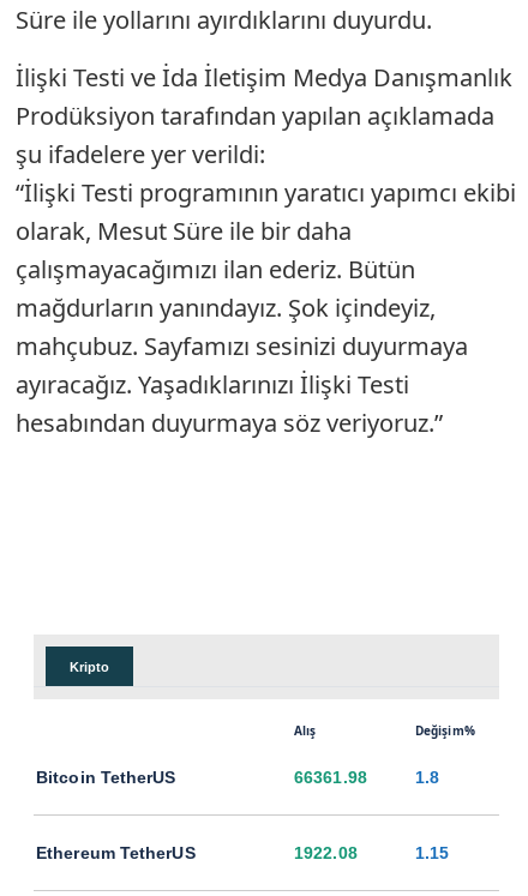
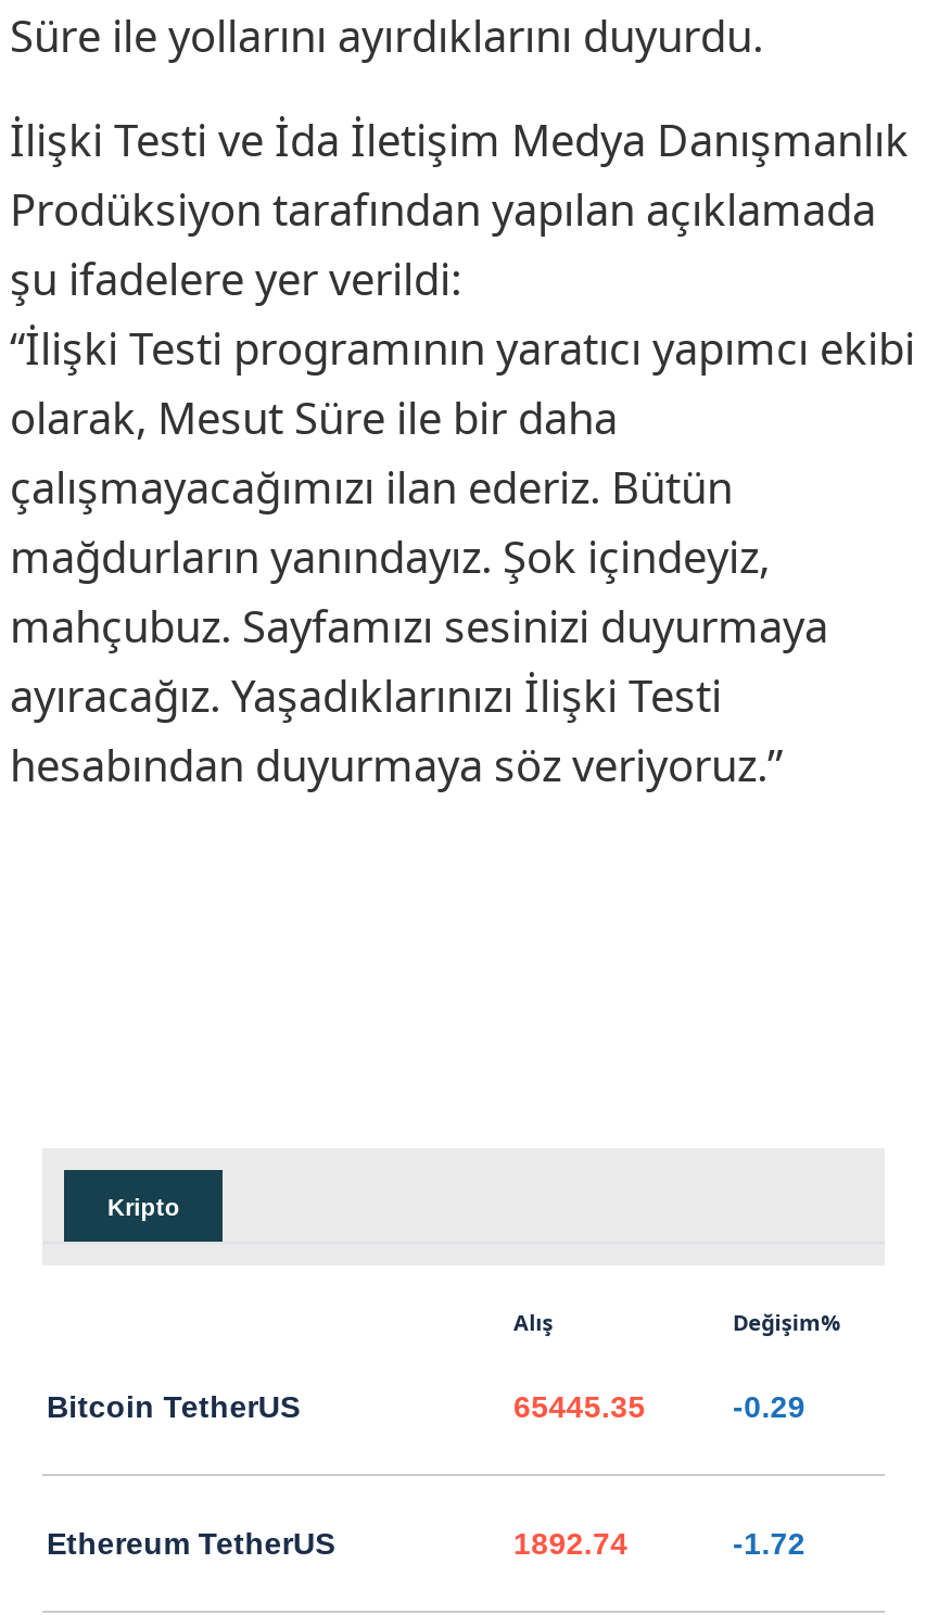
[294,768,367,787] 66361.98 -> [513,1389,645,1424] 65445.35
[415,768,440,787] 1.8 -> [733,1389,805,1424] -0.29
[294,843,357,863] 1922.08 -> [513,1526,628,1561] 1892.74
[415,843,449,863] 1.15 -> [733,1526,805,1561] -1.72

